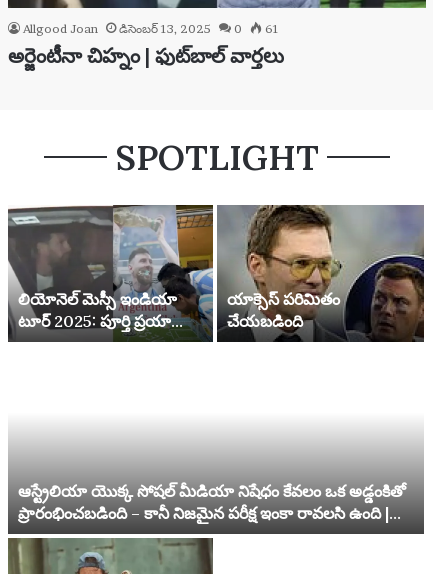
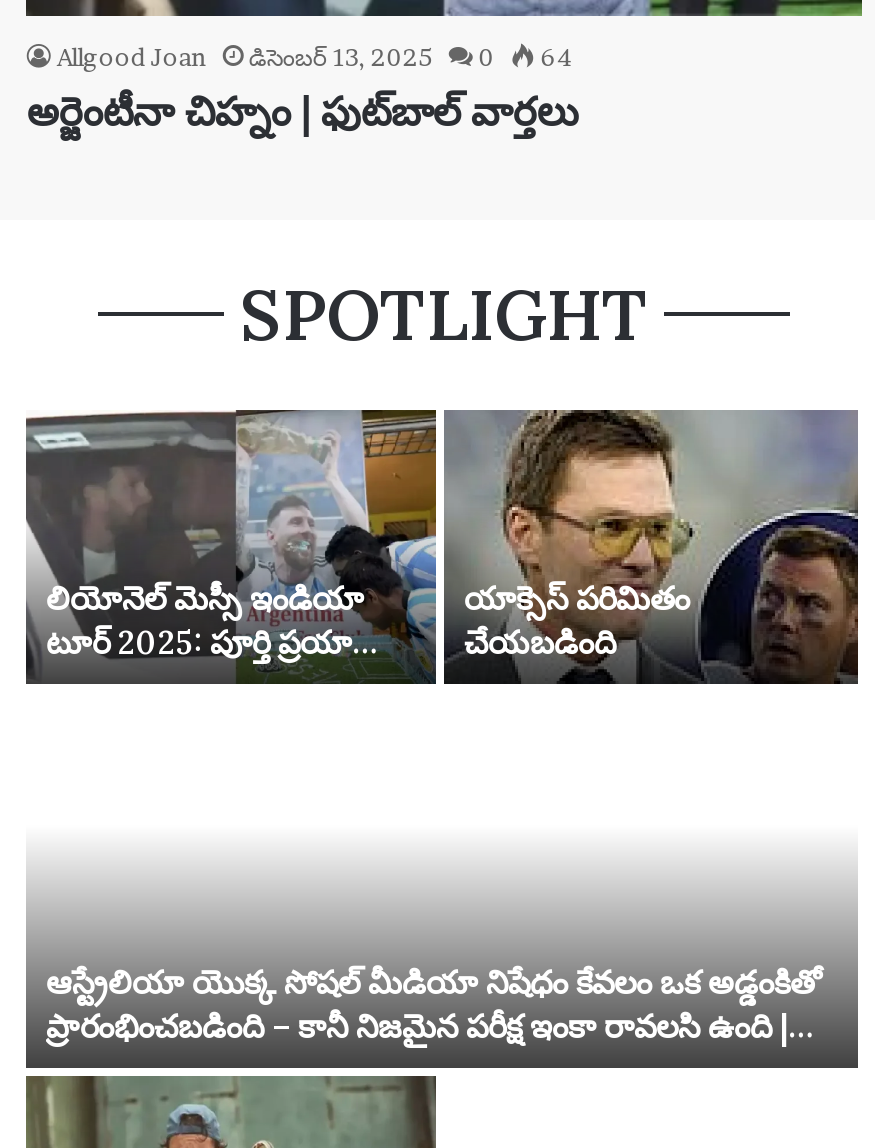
[23,21,279,36] Allgood Joan డిసెంబర్ 13, 2025 0 61 -> [57,41,573,71] Allgood Joan డిసెంబర్ 13, 2025 0 64

